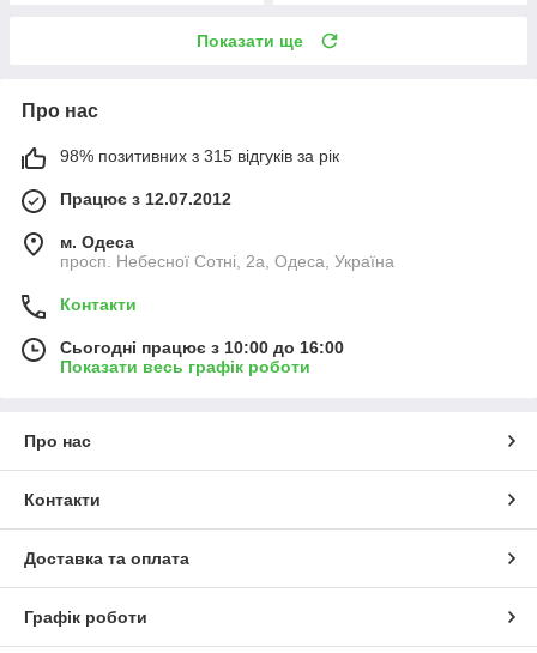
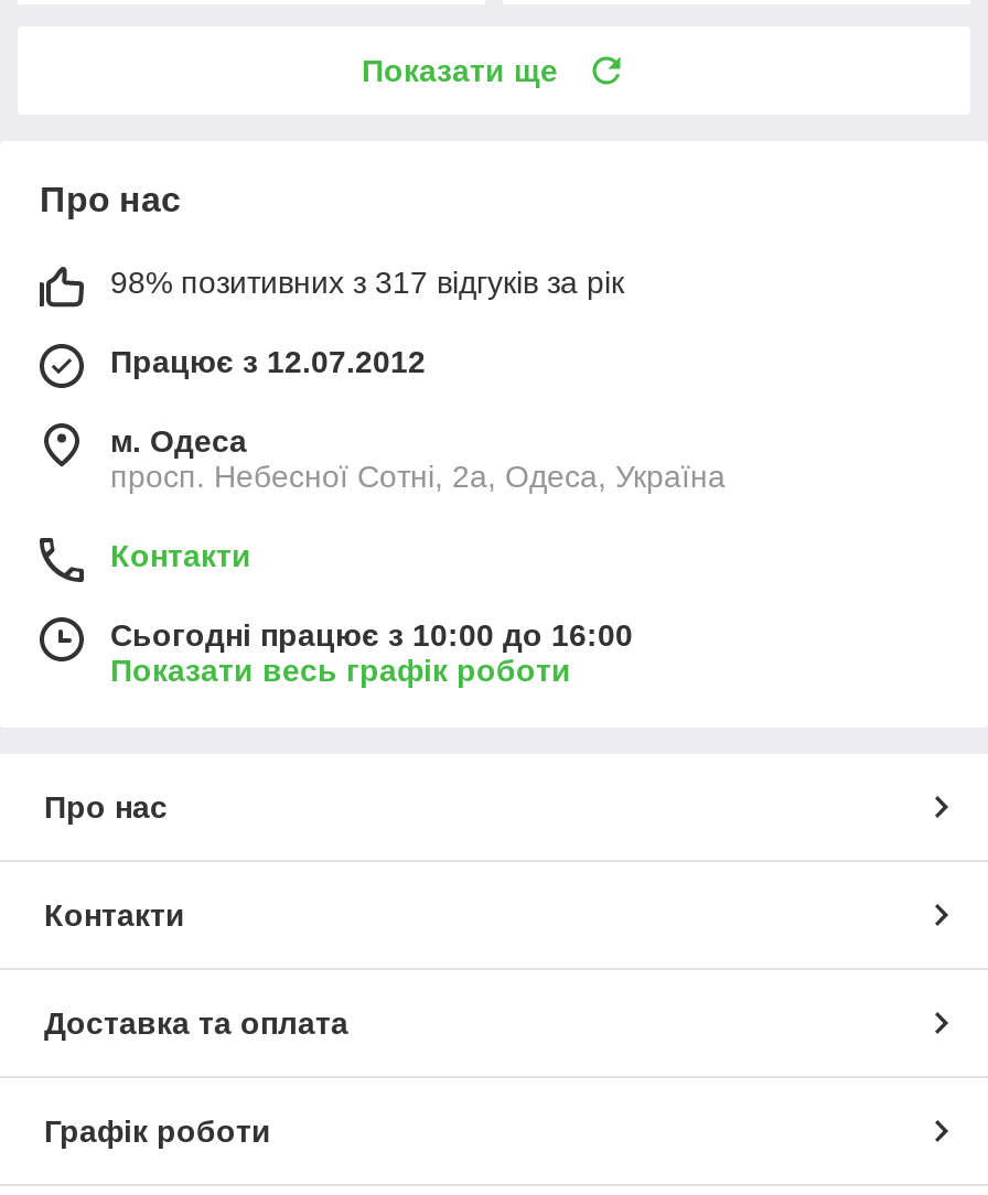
[60,146,339,165] 98% позитивних з 315 відгуків за рік -> [110,264,624,299] 98% позитивних з 317 відгуків за рік

